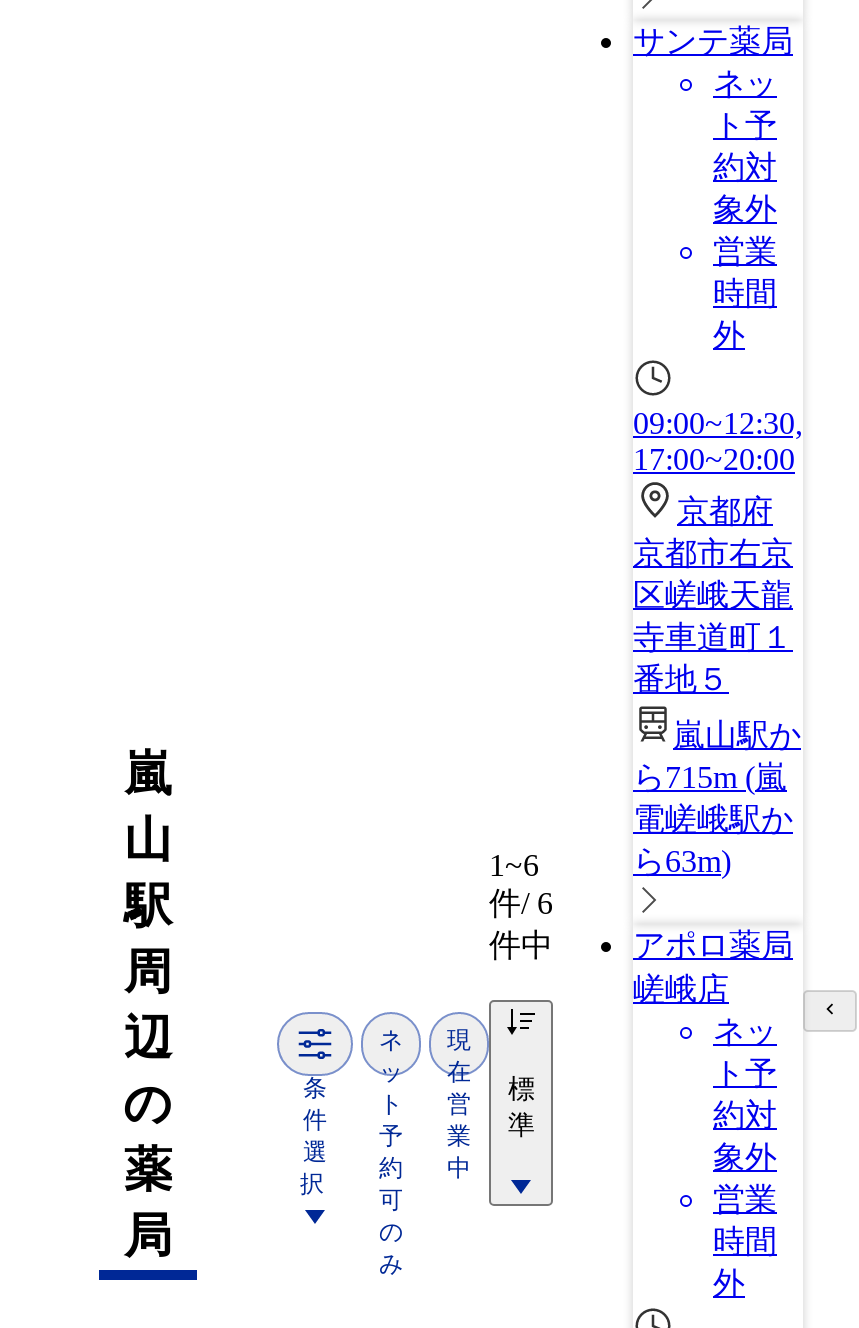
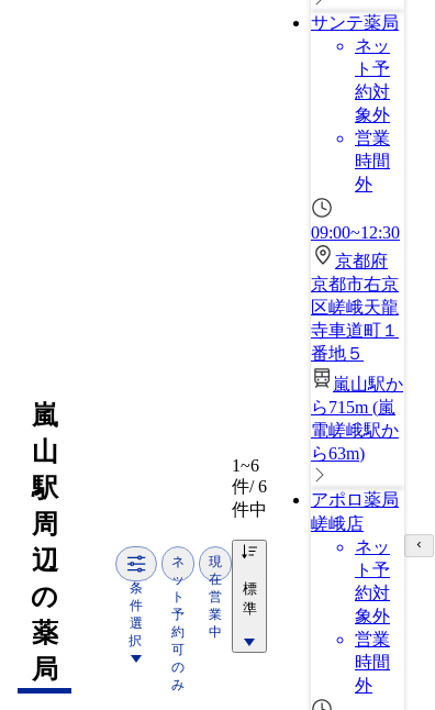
[633,406,803,476] 09:00~12:30, | 17:00~20:00 -> [311,223,400,242] 09:00~12:30

